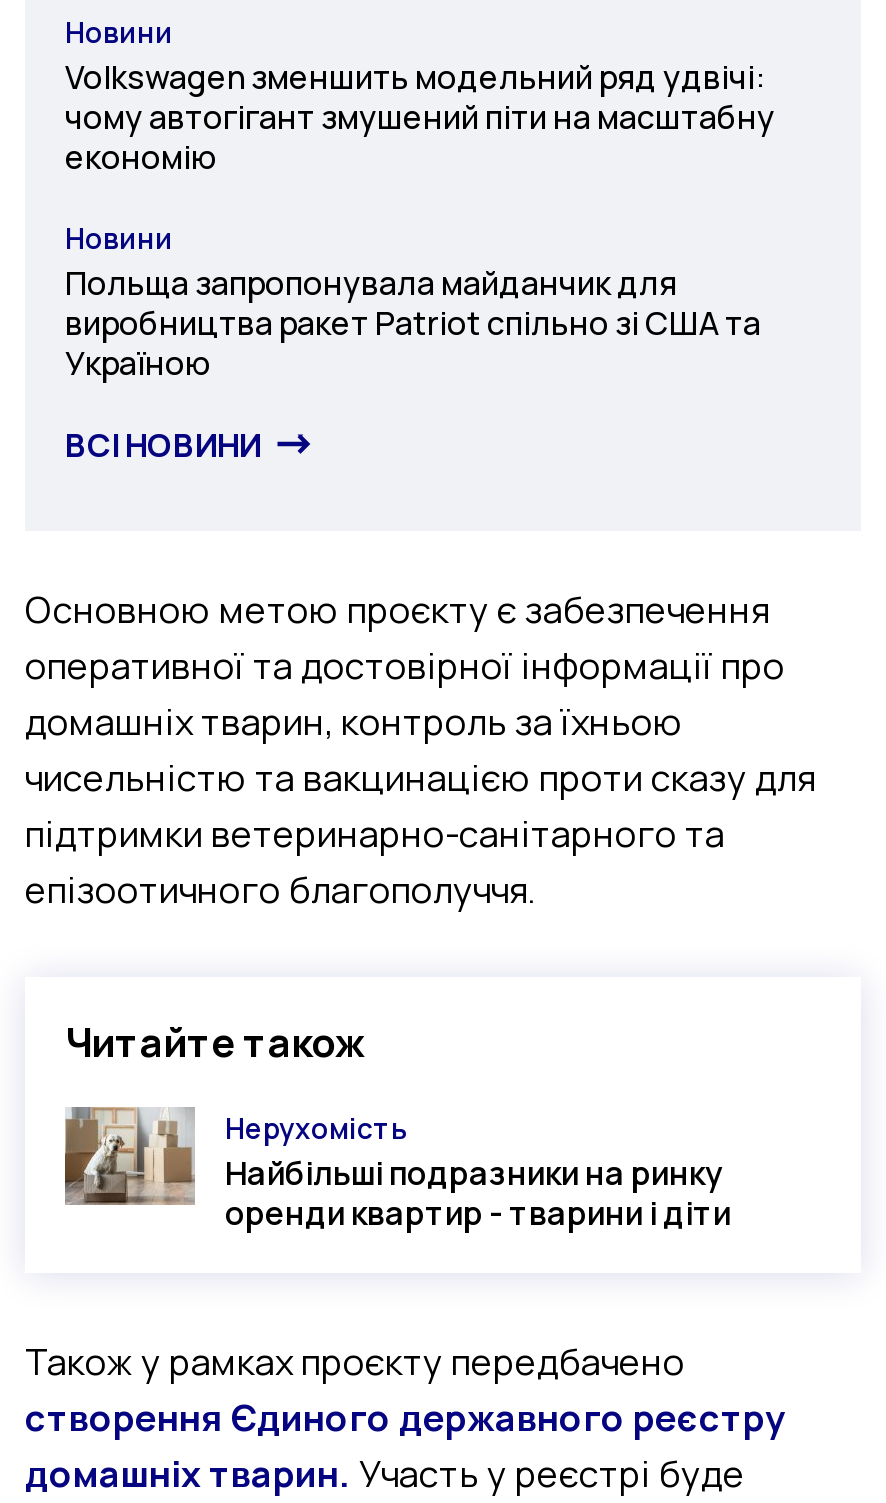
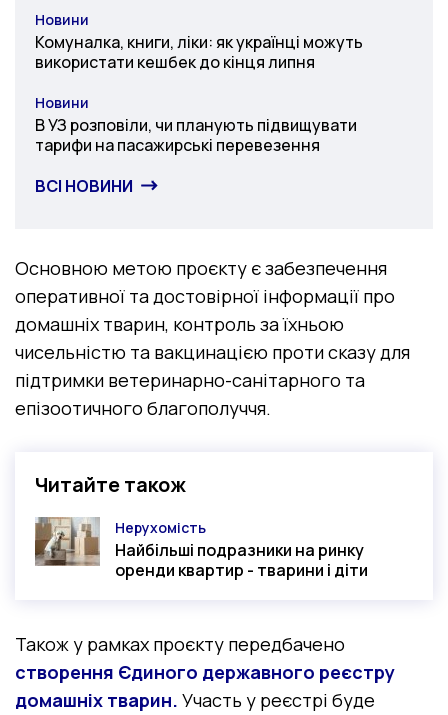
[65,55,775,179] Volkswagen зменшить модельний ряд удвічі: | чому автогігант змушений піти на масштабну | економію -> [35,31,363,73] Комуналка, книги, ліки: як українці можуть | використати кешбек до кінця липня
[65,261,761,385] Польща запропонувала майданчик для | виробництва ракет Patriot спільно зі США та | Україною -> [35,114,357,156] В УЗ розповіли, чи планують підвищувати | тарифи на пасажирські перевезення

